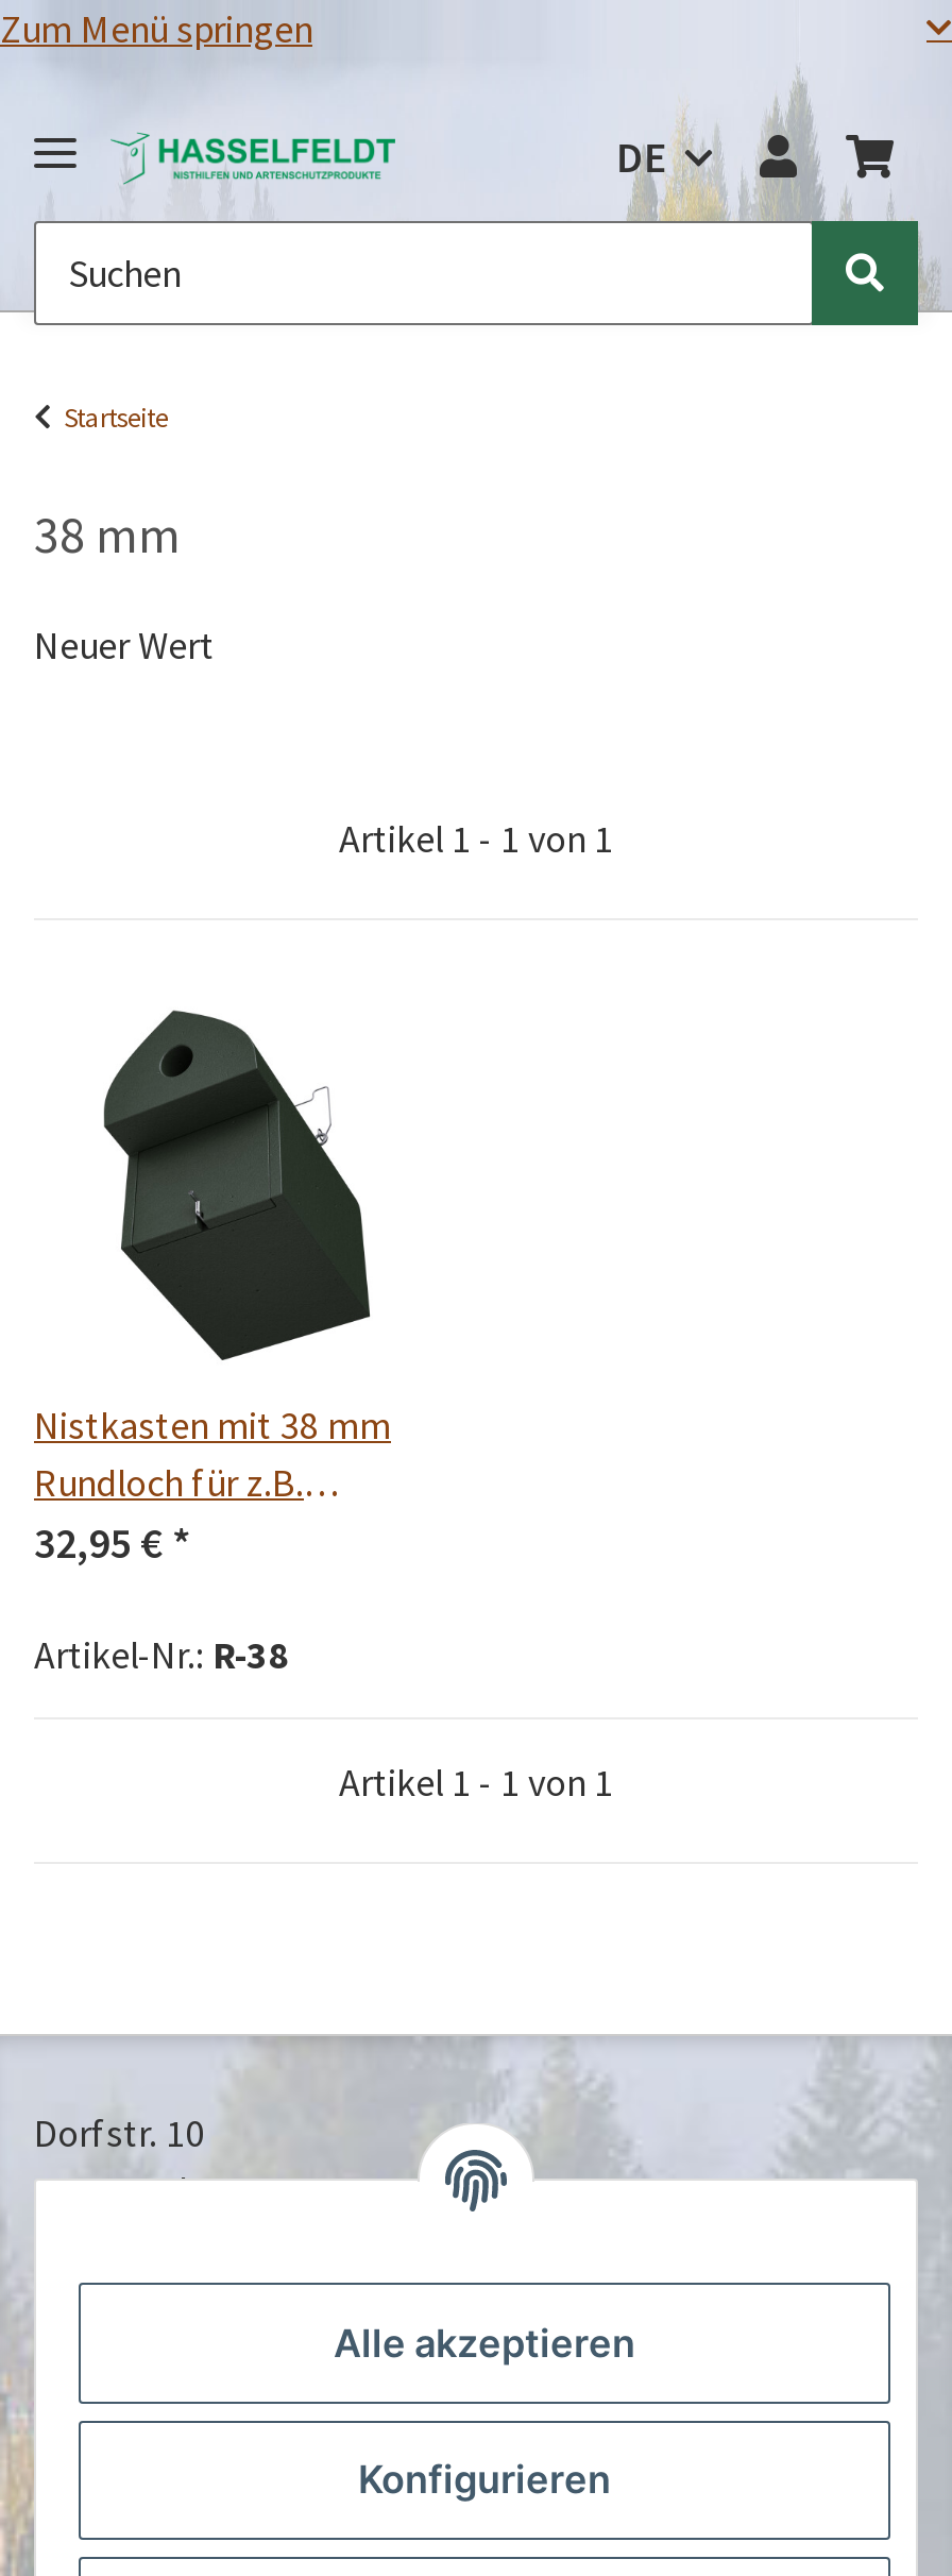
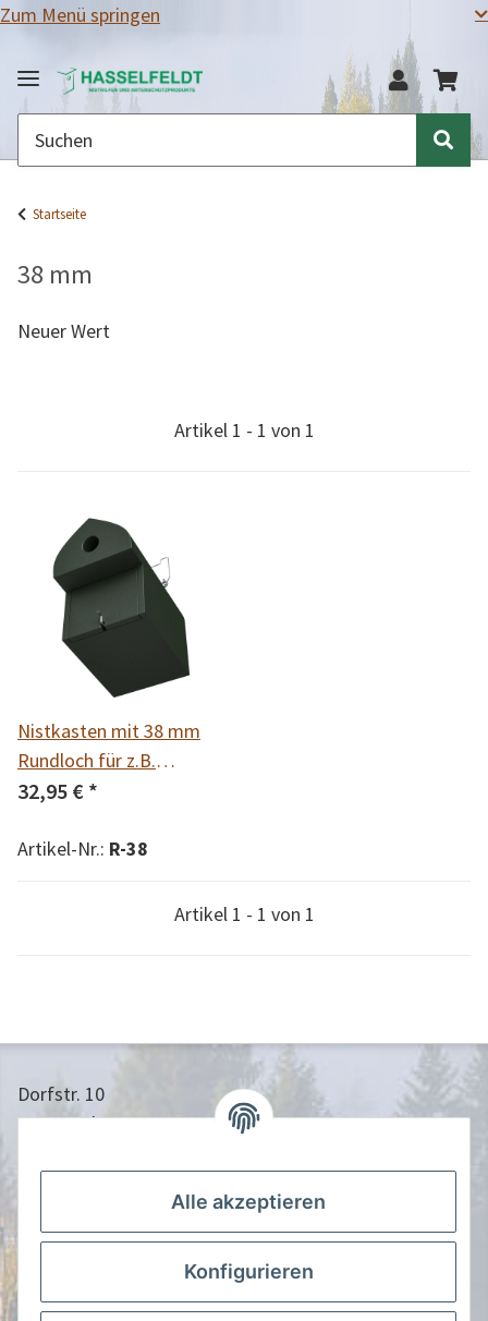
[616,130,667,183] DE -> none

